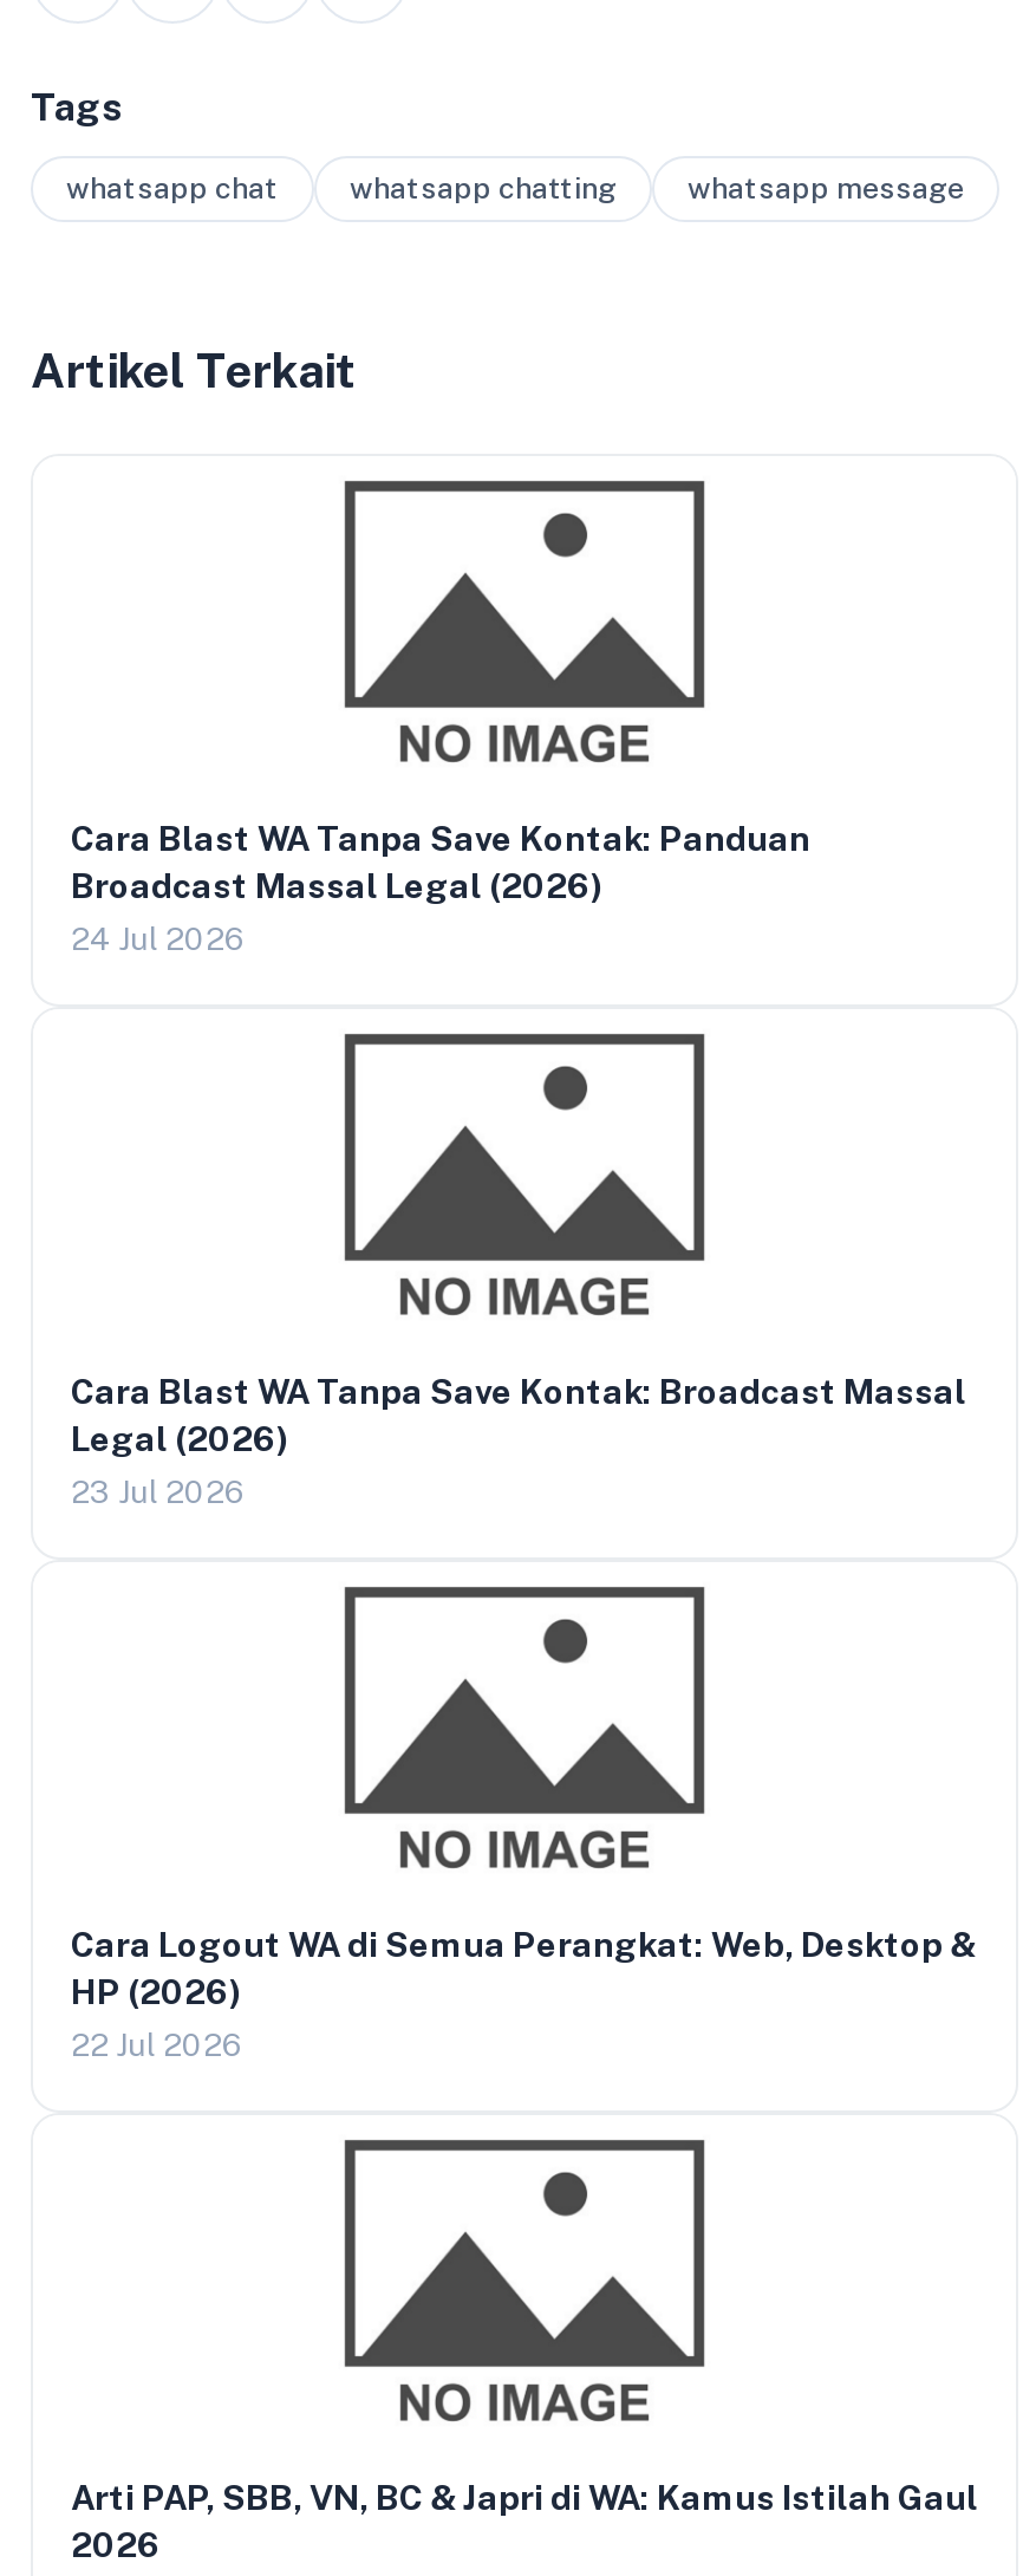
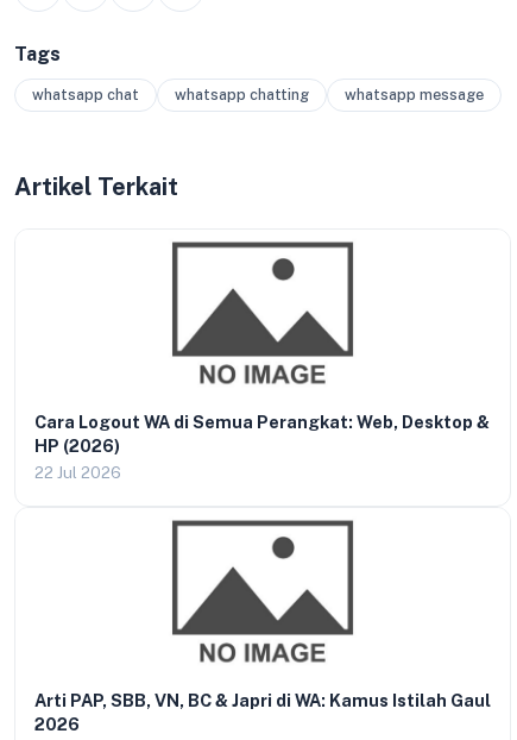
[71,818,810,958] Cara Blast WA Tanpa Save Kontak: Panduan | Broadcast Massal Legal (2026) | 24 Jul 2026 -> none
[71,1371,966,1511] Cara Blast WA Tanpa Save Kontak: Broadcast Massal | Legal (2026) | 23 Jul 2026 -> none

